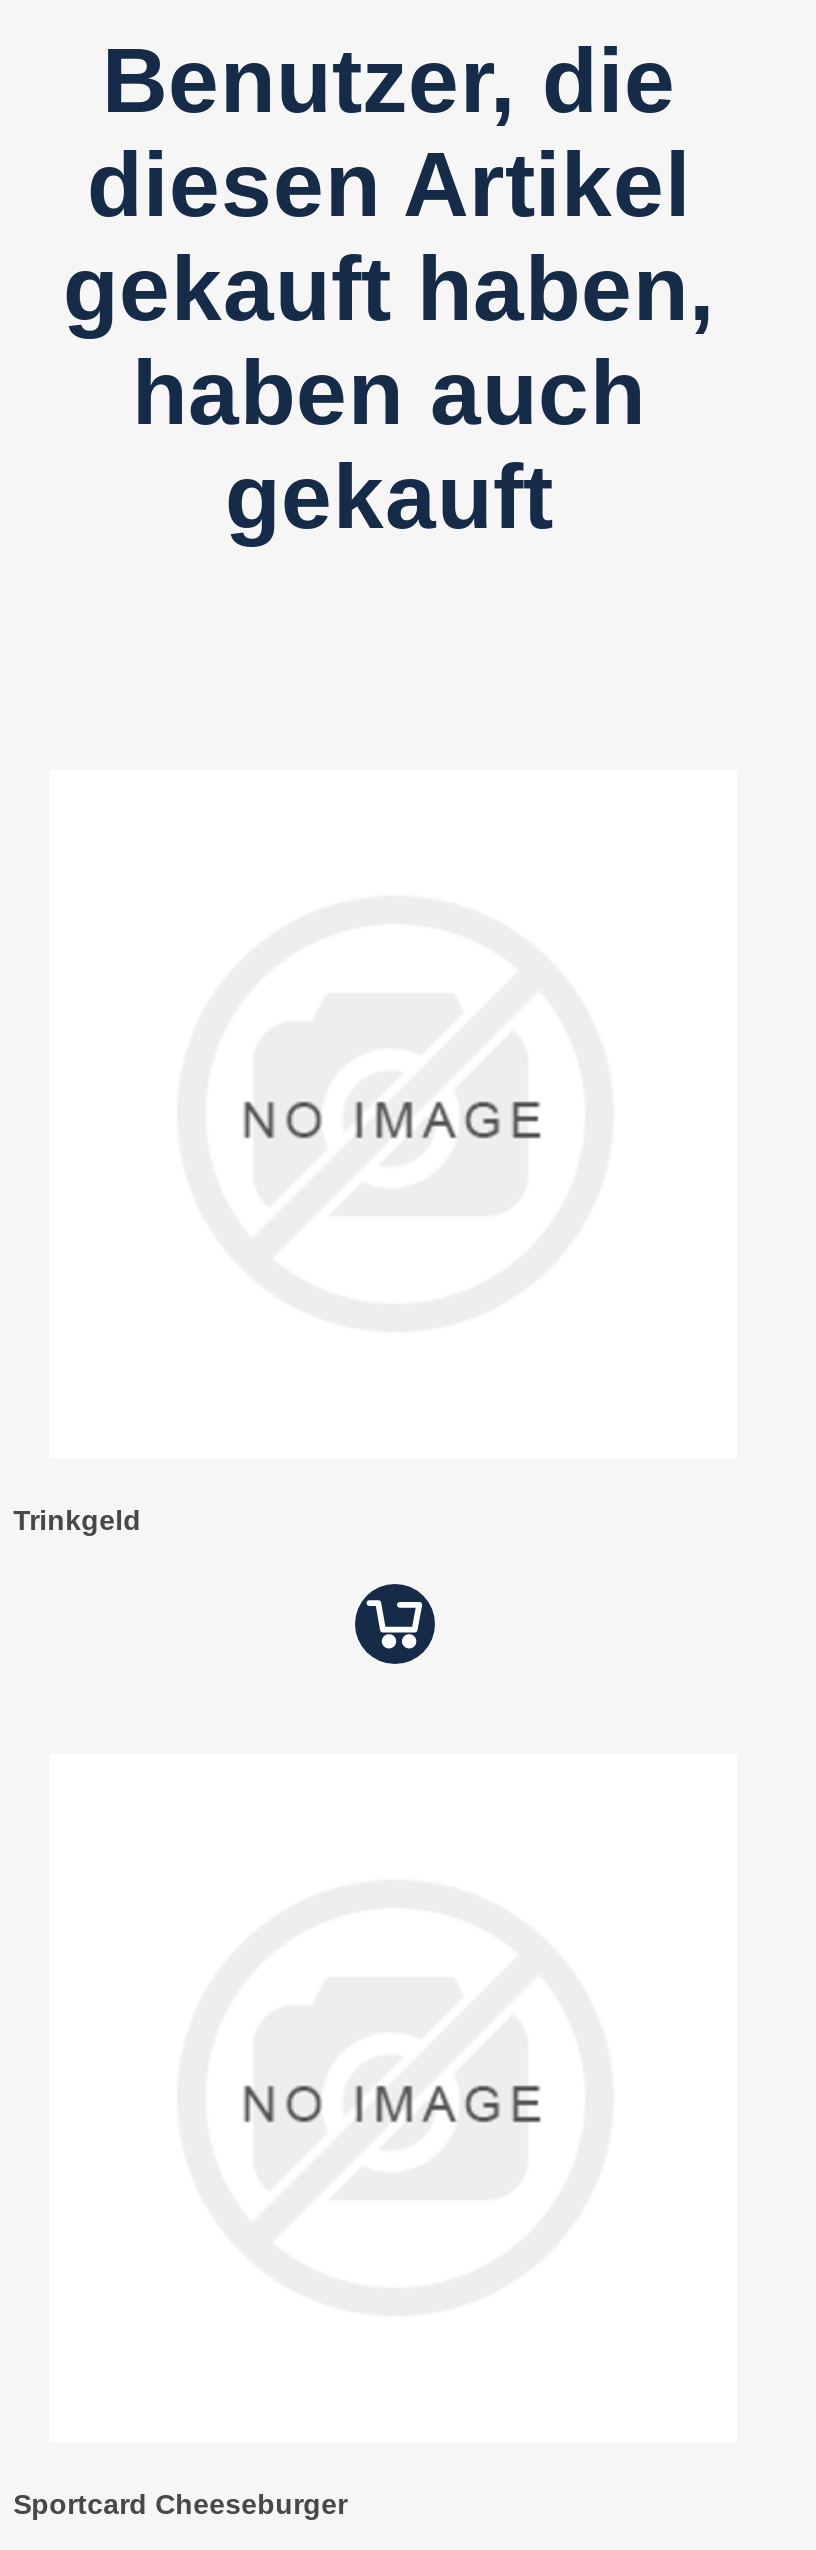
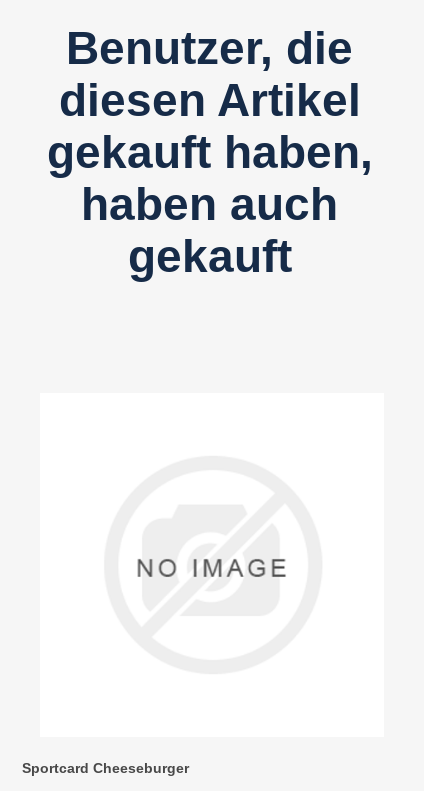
[13,1505,141,1537] Trinkgeld -> none
[353,1580,437,1666] [image] -> none

